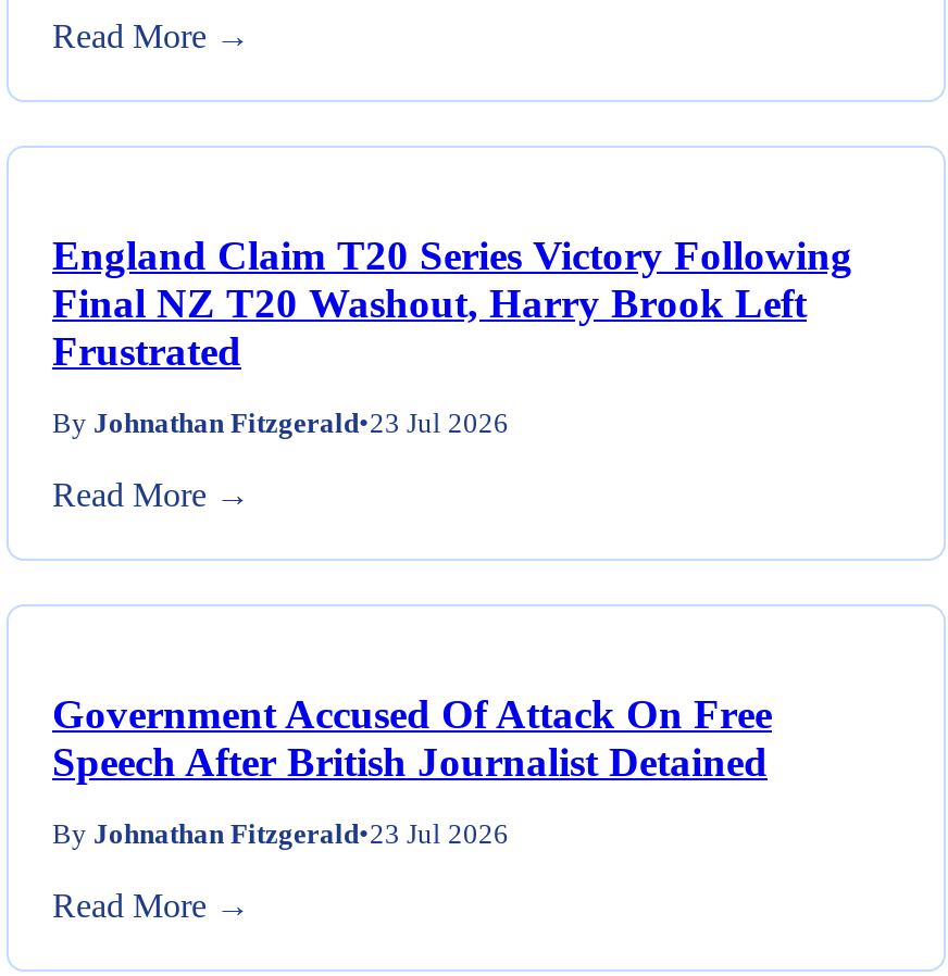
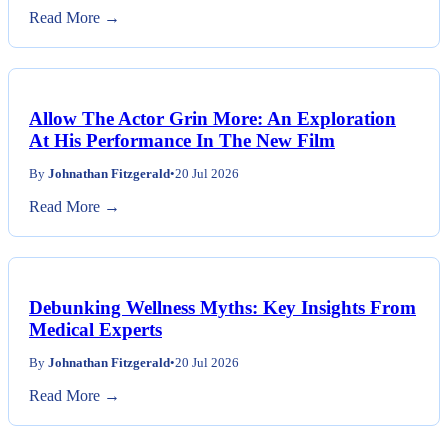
[52,232,852,373] England Claim T20 Series Victory Following | Final NZ T20 Washout, Harry Brook Left | Frustrated -> [29,108,396,151] Allow The Actor Grin More: An Exploration | At His Performance In The New Film
[52,408,509,439] By Johnathan Fitzgerald•23 Jul 2026 -> [29,167,239,181] By Johnathan Fitzgerald•20 Jul 2026
[52,691,772,784] Government Accused Of Attack On Free | Speech After British Journalist Detained -> [29,297,416,340] Debunking Wellness Myths: Key Insights From | Medical Experts
[52,819,509,850] By Johnathan Fitzgerald•23 Jul 2026 -> [29,356,239,370] By Johnathan Fitzgerald•20 Jul 2026

